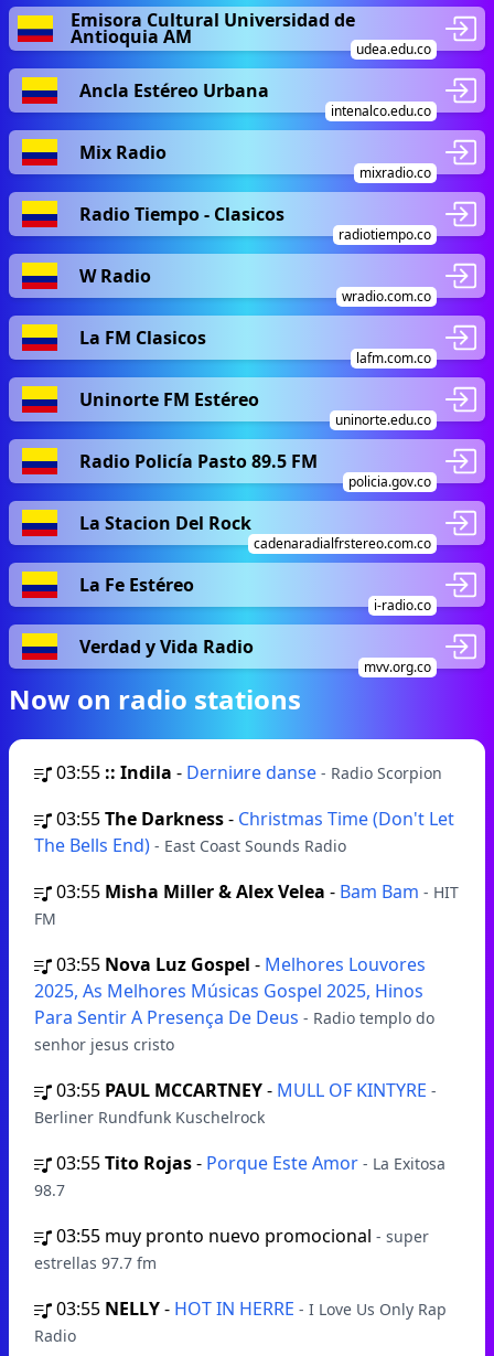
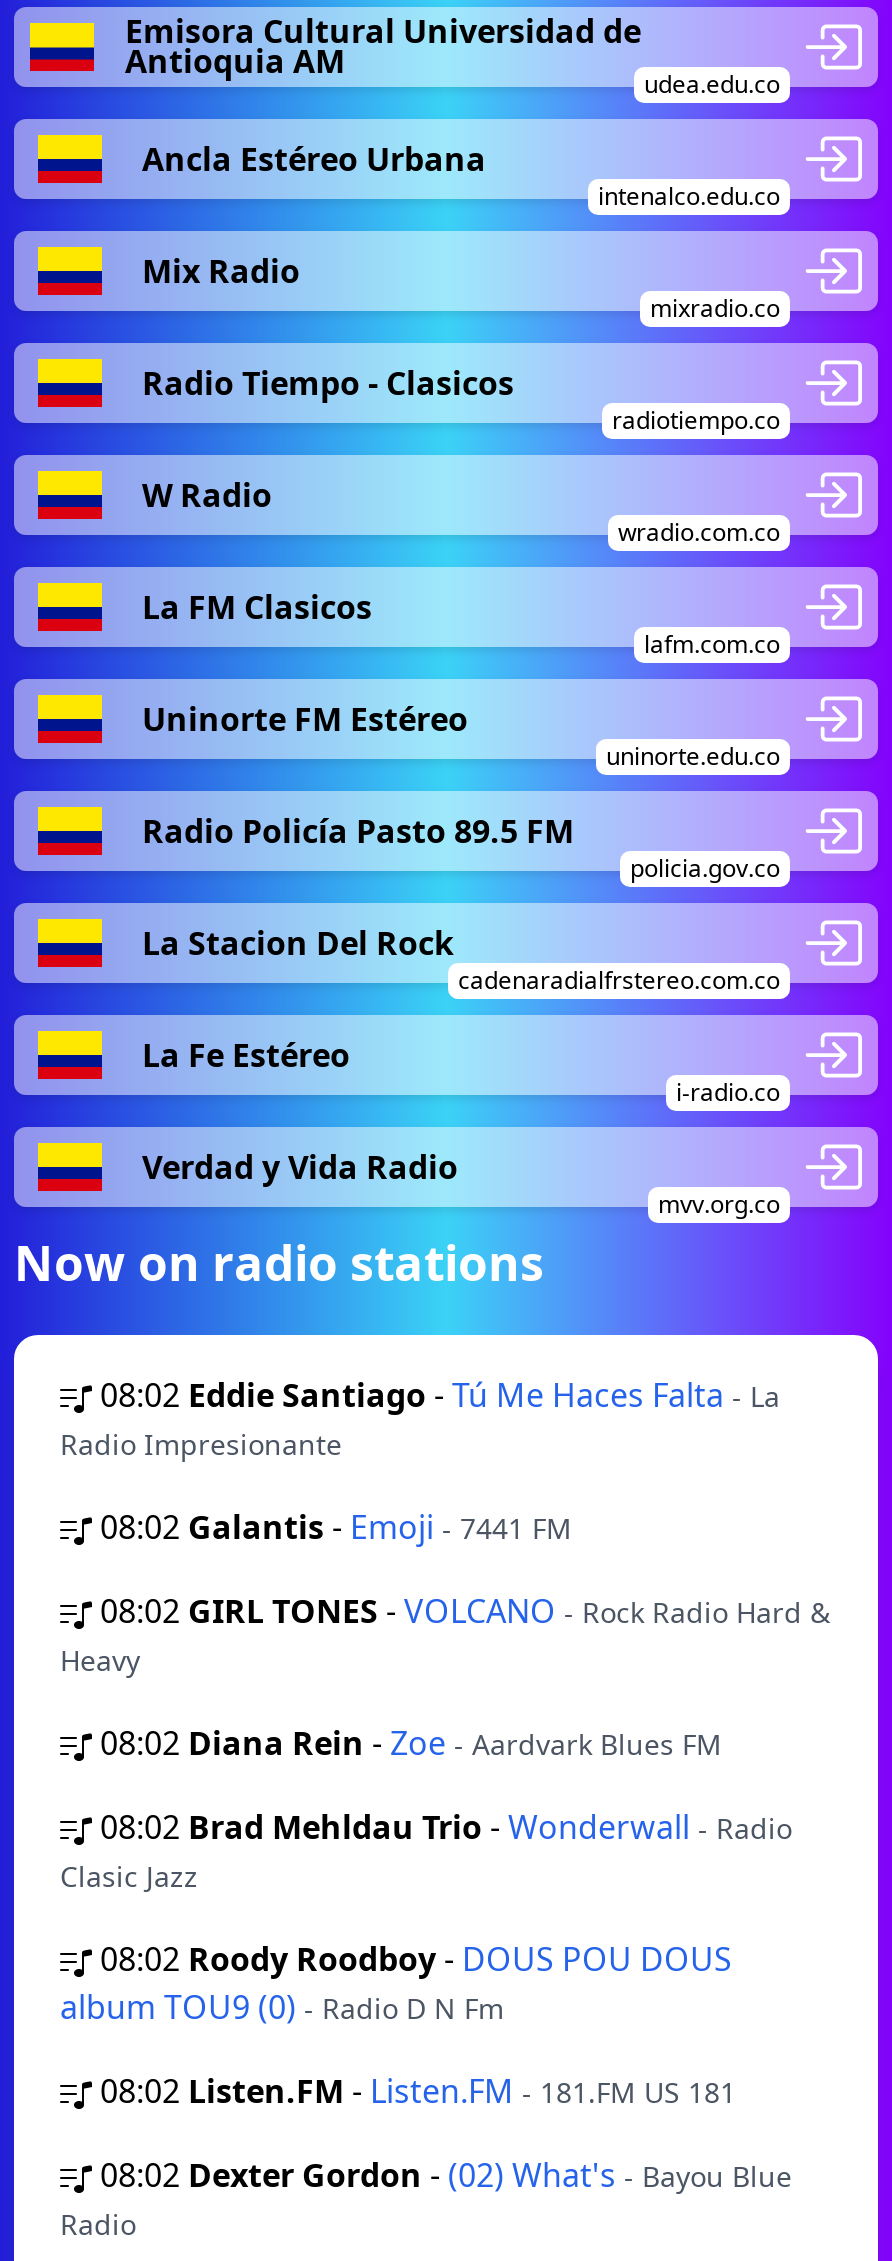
[56,760,442,784] 03:55 :: Indila - Derniиre danse - Radio Scorpion -> [60,1373,780,1463] 08:02 Eddie Santiago - Tú Me Haces Falta - La | Radio Impresionante
[34,807,454,857] 03:55 The Darkness - Christmas Time (Don't Let | The Bells End) - East Coast Sounds Radio -> [100,1505,572,1549] 08:02 Galantis - Emoji - 7441 FM
[34,879,459,929] 03:55 Misha Miller & Alex Velea - Bam Bam - HIT | FM -> [60,1589,830,1679] 08:02 GIRL TONES - VOLCANO - Rock Radio Hard & | Heavy
[34,952,434,1055] 03:55 Nova Luz Gospel - Melhores Louvores | 2025, As Melhores Músicas Gospel 2025, Hinos | Para Sentir A Presença De Deus - Radio templo do | senhor jesus cristo -> [100,1721,722,1765] 08:02 Diana Rein - Zoe - Aardvark Blues FM
[34,1078,437,1128] 03:55 PAUL MCCARTNEY - MULL OF KINTYRE - | Berliner Rundfunk Kuschelrock -> [60,1805,792,1895] 08:02 Brad Mehldau Trio - Wonderwall - Radio | Clasic Jazz
[34,1151,445,1200] 03:55 Tito Rojas - Porque Este Amor - La Exitosa | 98.7 -> [60,1937,732,2029] 08:02 Roody Roodboy - DOUS POU DOUS | album TOU9 (0) - Radio D N Fm
[34,1224,429,1273] 03:55 muy pronto nuevo promocional - super | estrellas 97.7 fm -> [100,2069,736,2113] 08:02 Listen.FM - Listen.FM - 181.FM US 181
[56,1296,447,1321] 03:55 NELLY - HOT IN HERRE - I Love Us Only Rap -> [100,2153,792,2197] 08:02 Dexter Gordon - (02) What's - Bayou Blue

